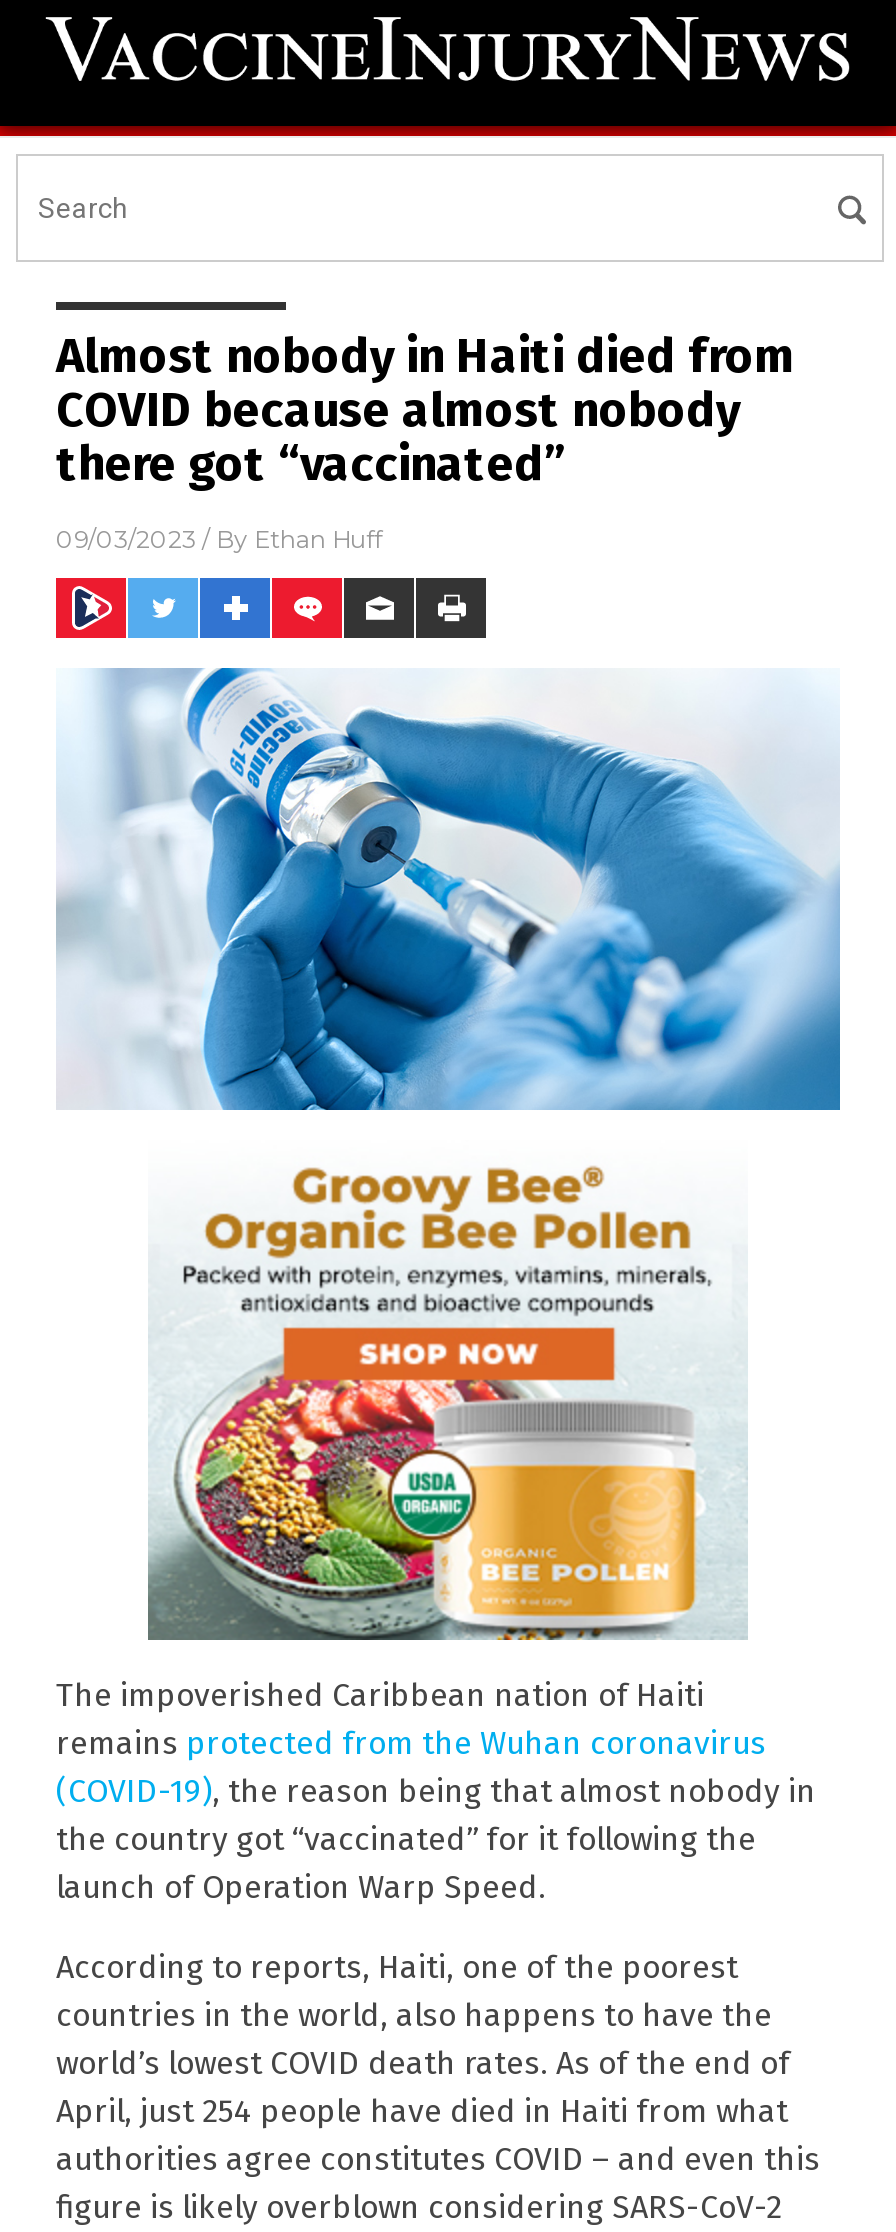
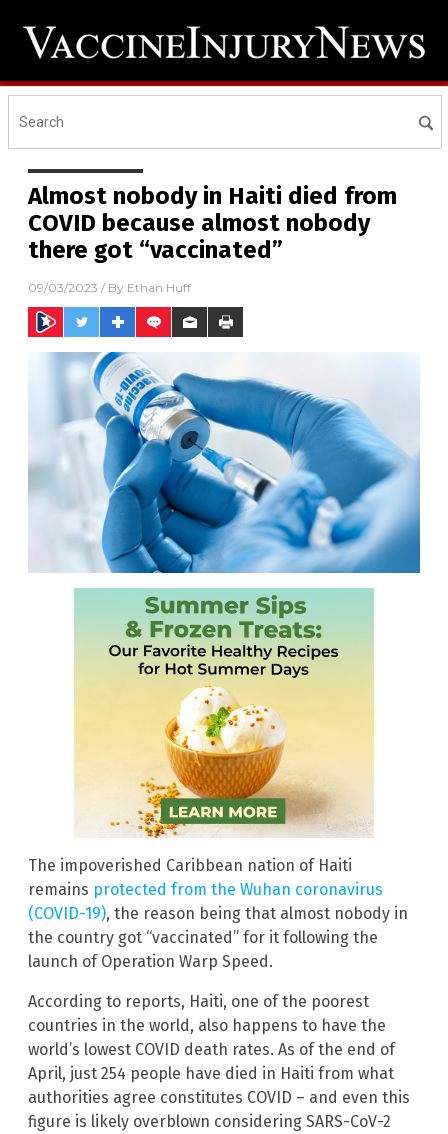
[146,1142,746,1642] [image] -> [74,588,374,839] [image]

